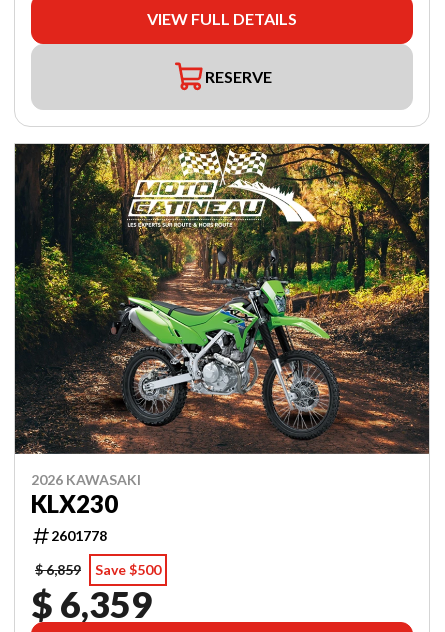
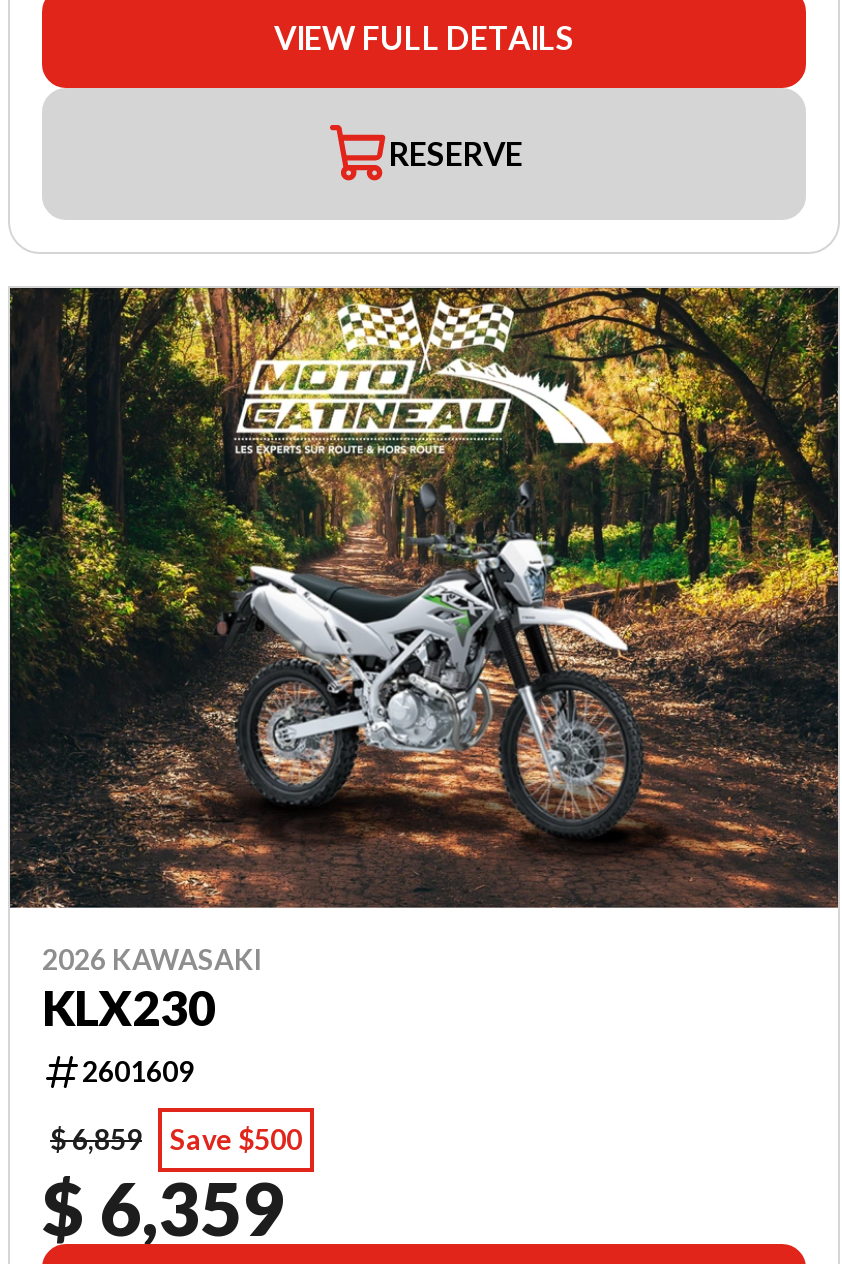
[91,242,340,440] [image] -> [142,482,660,878] [image]
[51,527,107,544] 2601778 -> [82,1054,194,1088] 2601609

